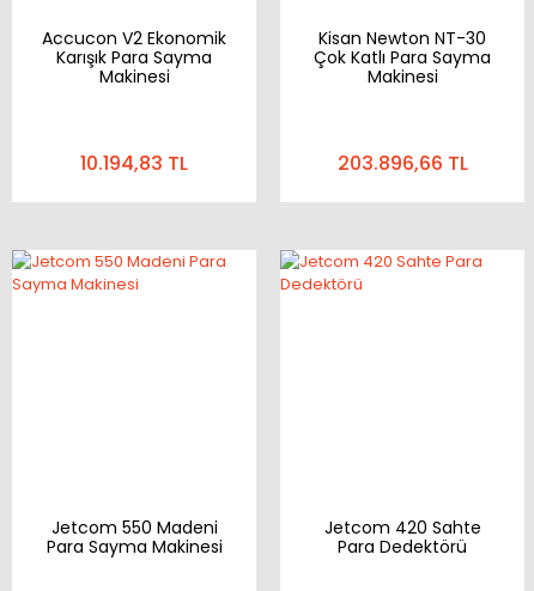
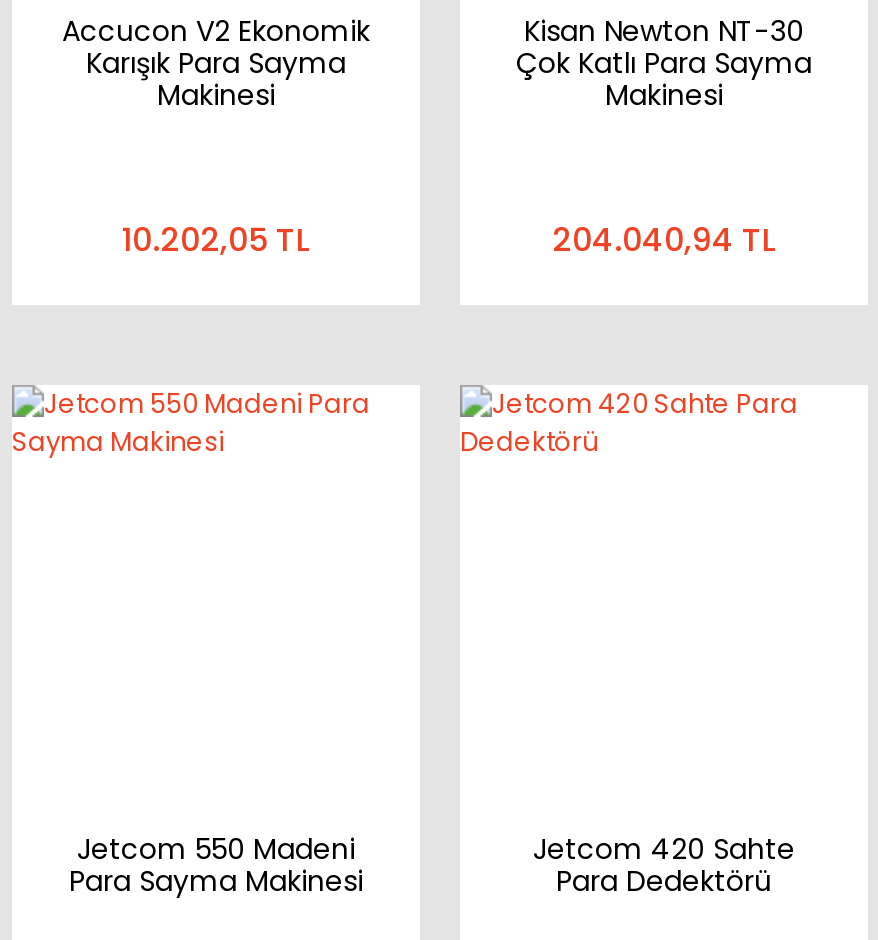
[80,150,188,177] 10.194,83 TL -> [122,217,310,263] 10.202,05 TL
[337,150,468,177] 203.896,66 TL -> [552,217,776,263] 204.040,94 TL

